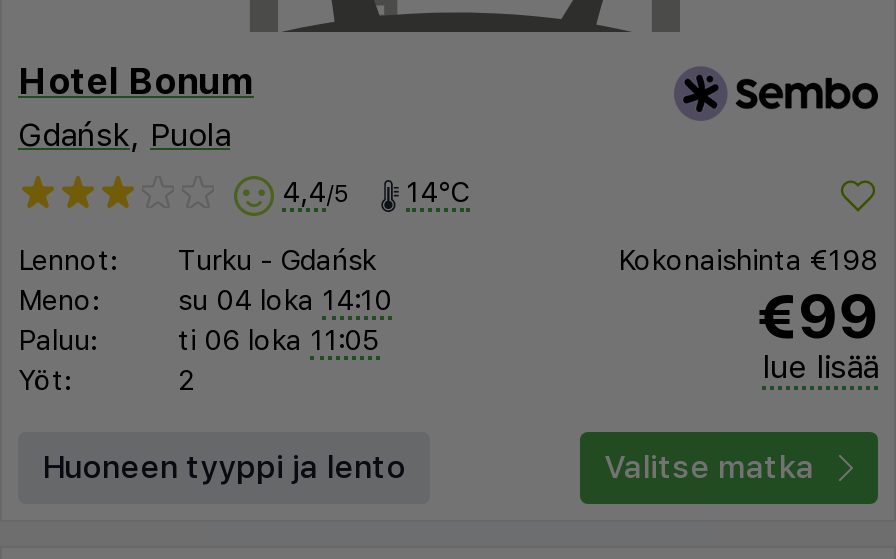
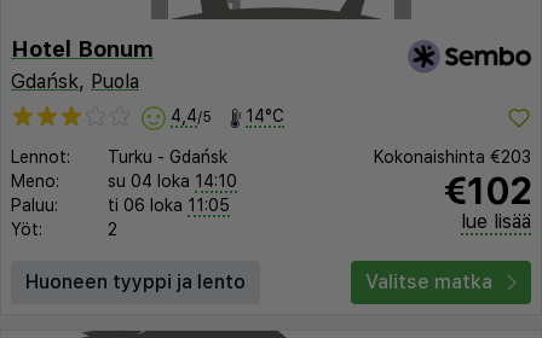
[618,243,878,275] Kokonaishinta €198 -> [374,147,531,166] Kokonaishinta €203
[756,279,878,351] €99 -> [443,169,531,212] €102

